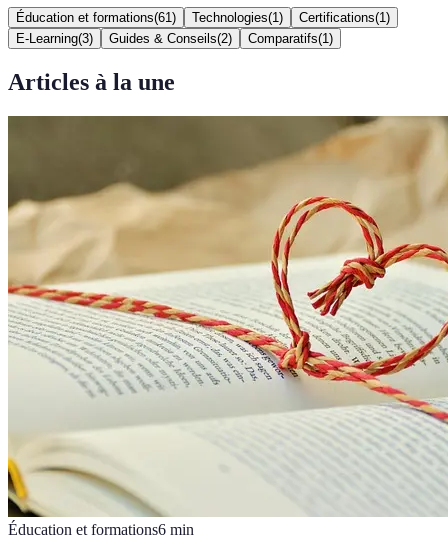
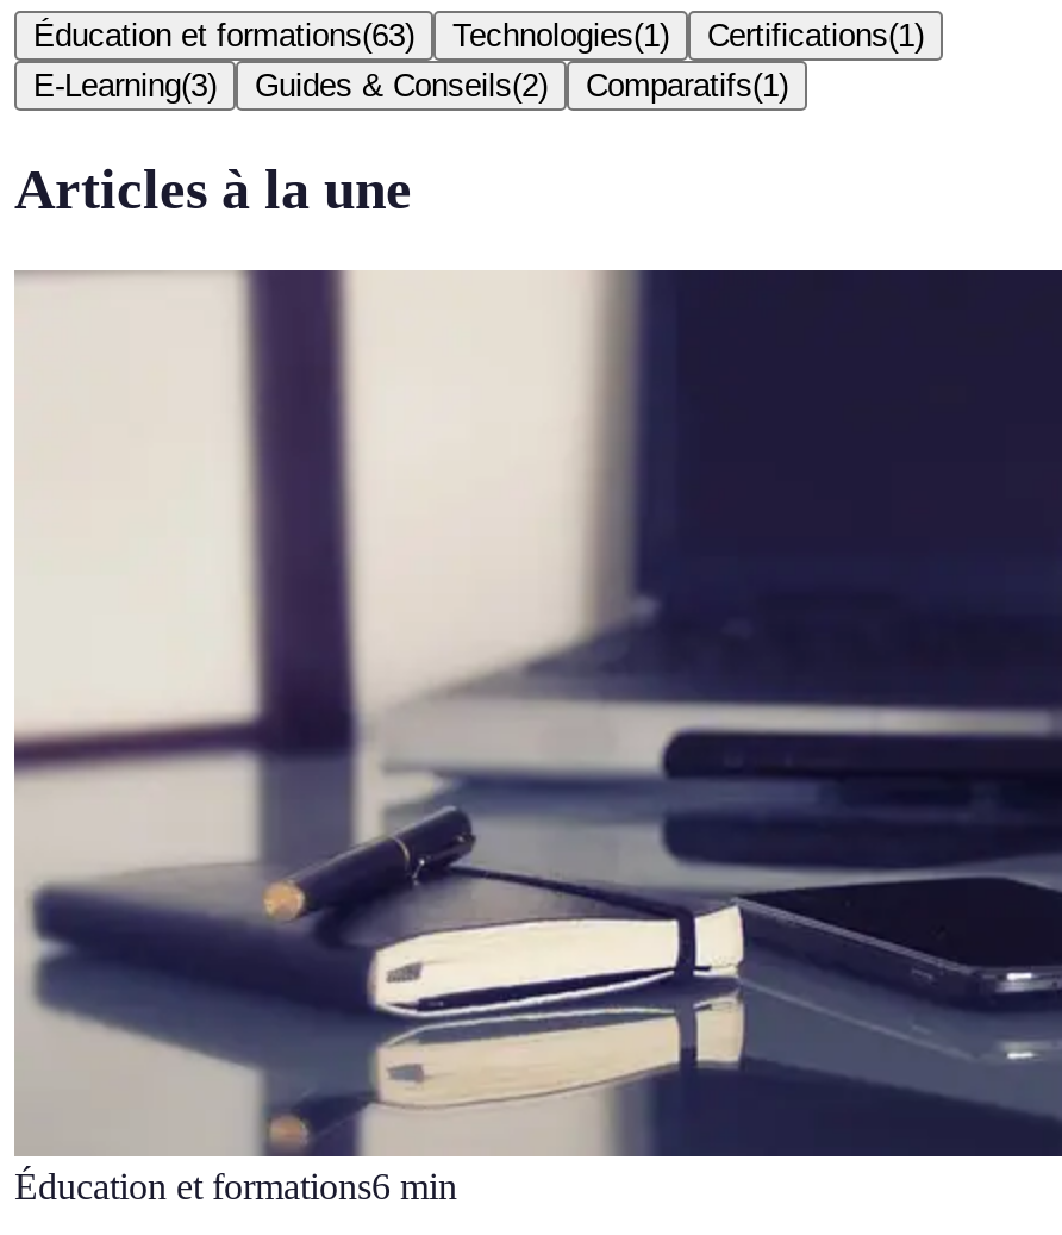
[16,10,176,25] Éducation et formations(61) -> [33,17,414,53] Éducation et formations(63)
[7,115,445,517] [image] -> [12,268,1055,1159] [image]

